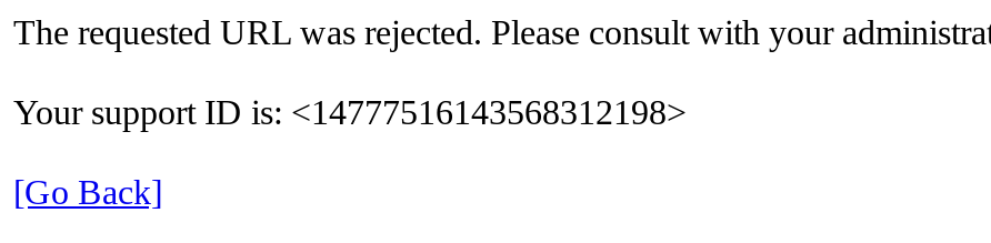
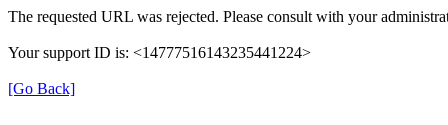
[13,93,687,131] Your support ID is: <14777516143568312198> -> [8,44,311,61] Your support ID is: <14777516143235441224>

